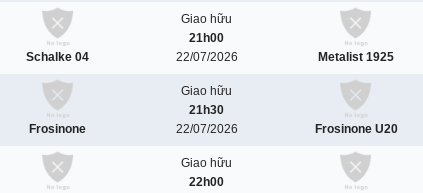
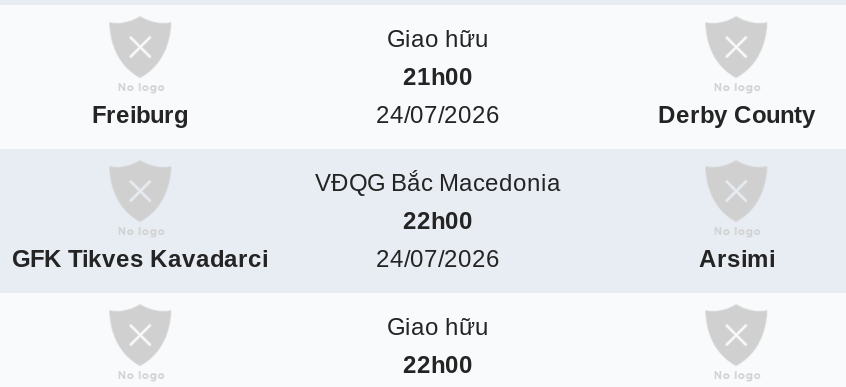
[26,50,89,64] Schalke 04 -> [92,101,188,129] Freiburg
[175,50,394,64] 22/07/2026 | Metalist 1925 -> [376,101,816,129] 24/07/2026 | Derby County
[175,84,397,136] Giao hữu | 21h30 | 22/07/2026 | Frosinone U20 -> [315,169,775,273] VĐQG Bắc Macedonia | 22h00 | 24/07/2026 | Arsimi
[29,122,86,136] Frosinone -> [12,245,268,273] GFK Tikves Kavadarci

